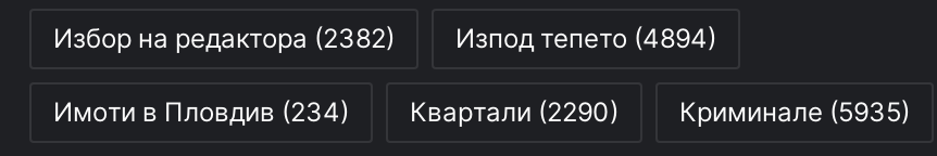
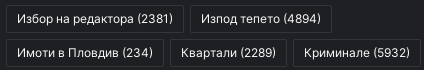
[53,23,395,55] Избор на редактора (2382) -> [17,11,173,26] Избор на редактора (2381)
[410,96,619,129] Квартали (2290) -> [181,45,276,60] Квартали (2289)
[679,96,910,129] Криминале (5935) -> [304,45,410,60] Криминале (5932)

